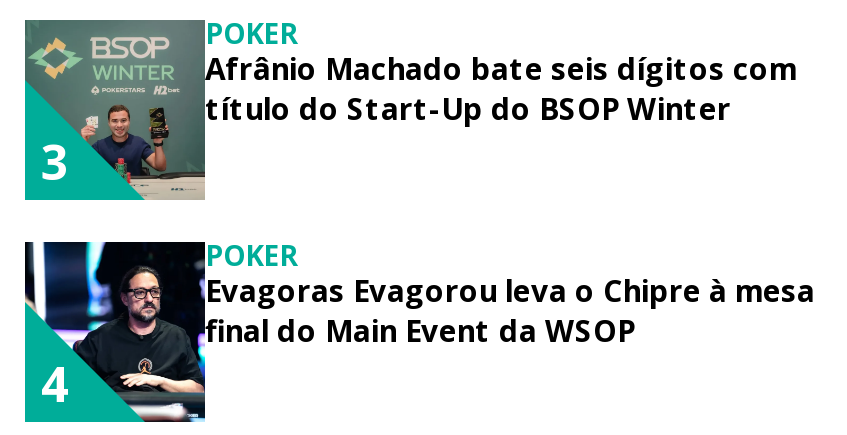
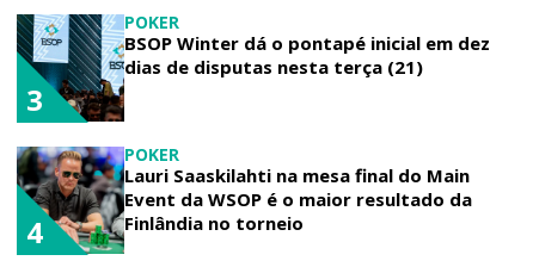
[25,19,797,203] [image] | Afrânio Machado bate seis dígitos com | título do Start-Up do BSOP Winter -> [18,14,490,124] [image] | BSOP Winter dá o pontapé inicial em dez | dias de disputas nesta terça (21)
[23,239,815,425] [image] | Evagoras Evagorou leva o Chipre à mesa | final do Main Event da WSOP -> [16,145,472,256] [image] | Lauri Saaskilahti na mesa final do Main | Event da WSOP é o maior resultado da | Finlândia no torneio

